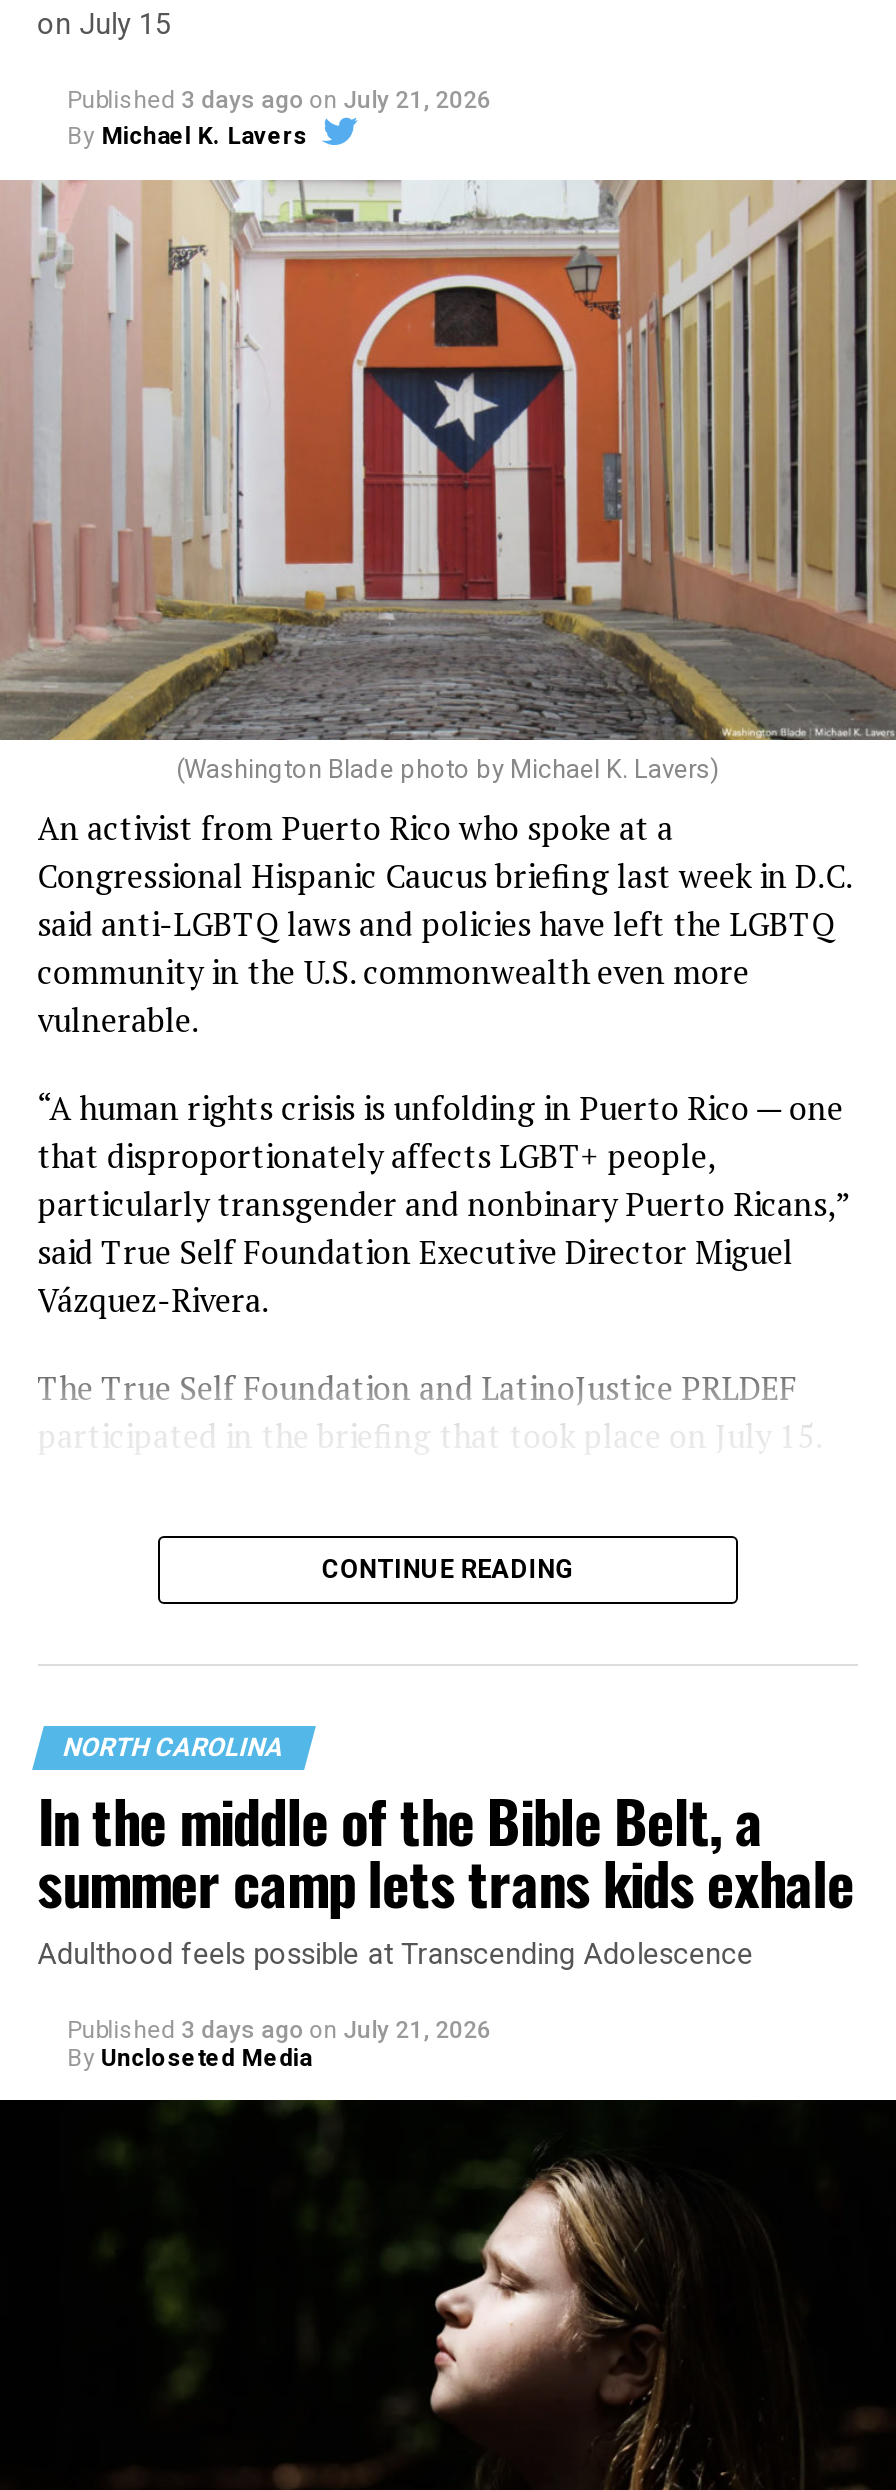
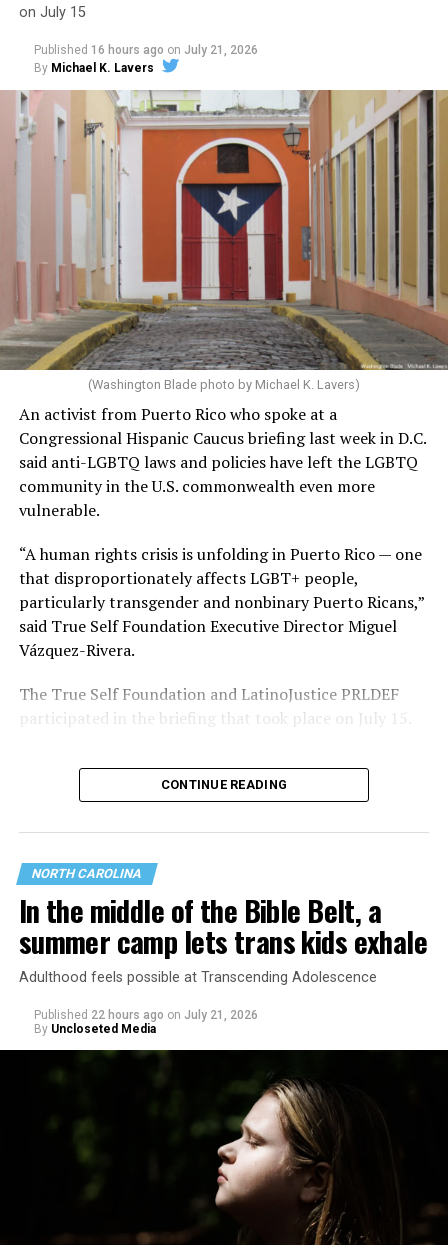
[67,86,491,114] Published 3 days ago on July 21, 2026 -> [34,43,258,57] Published 16 hours ago on July 21, 2026
[67,2016,491,2044] Published 3 days ago on July 21, 2026 -> [34,1008,258,1022] Published 22 hours ago on July 21, 2026

